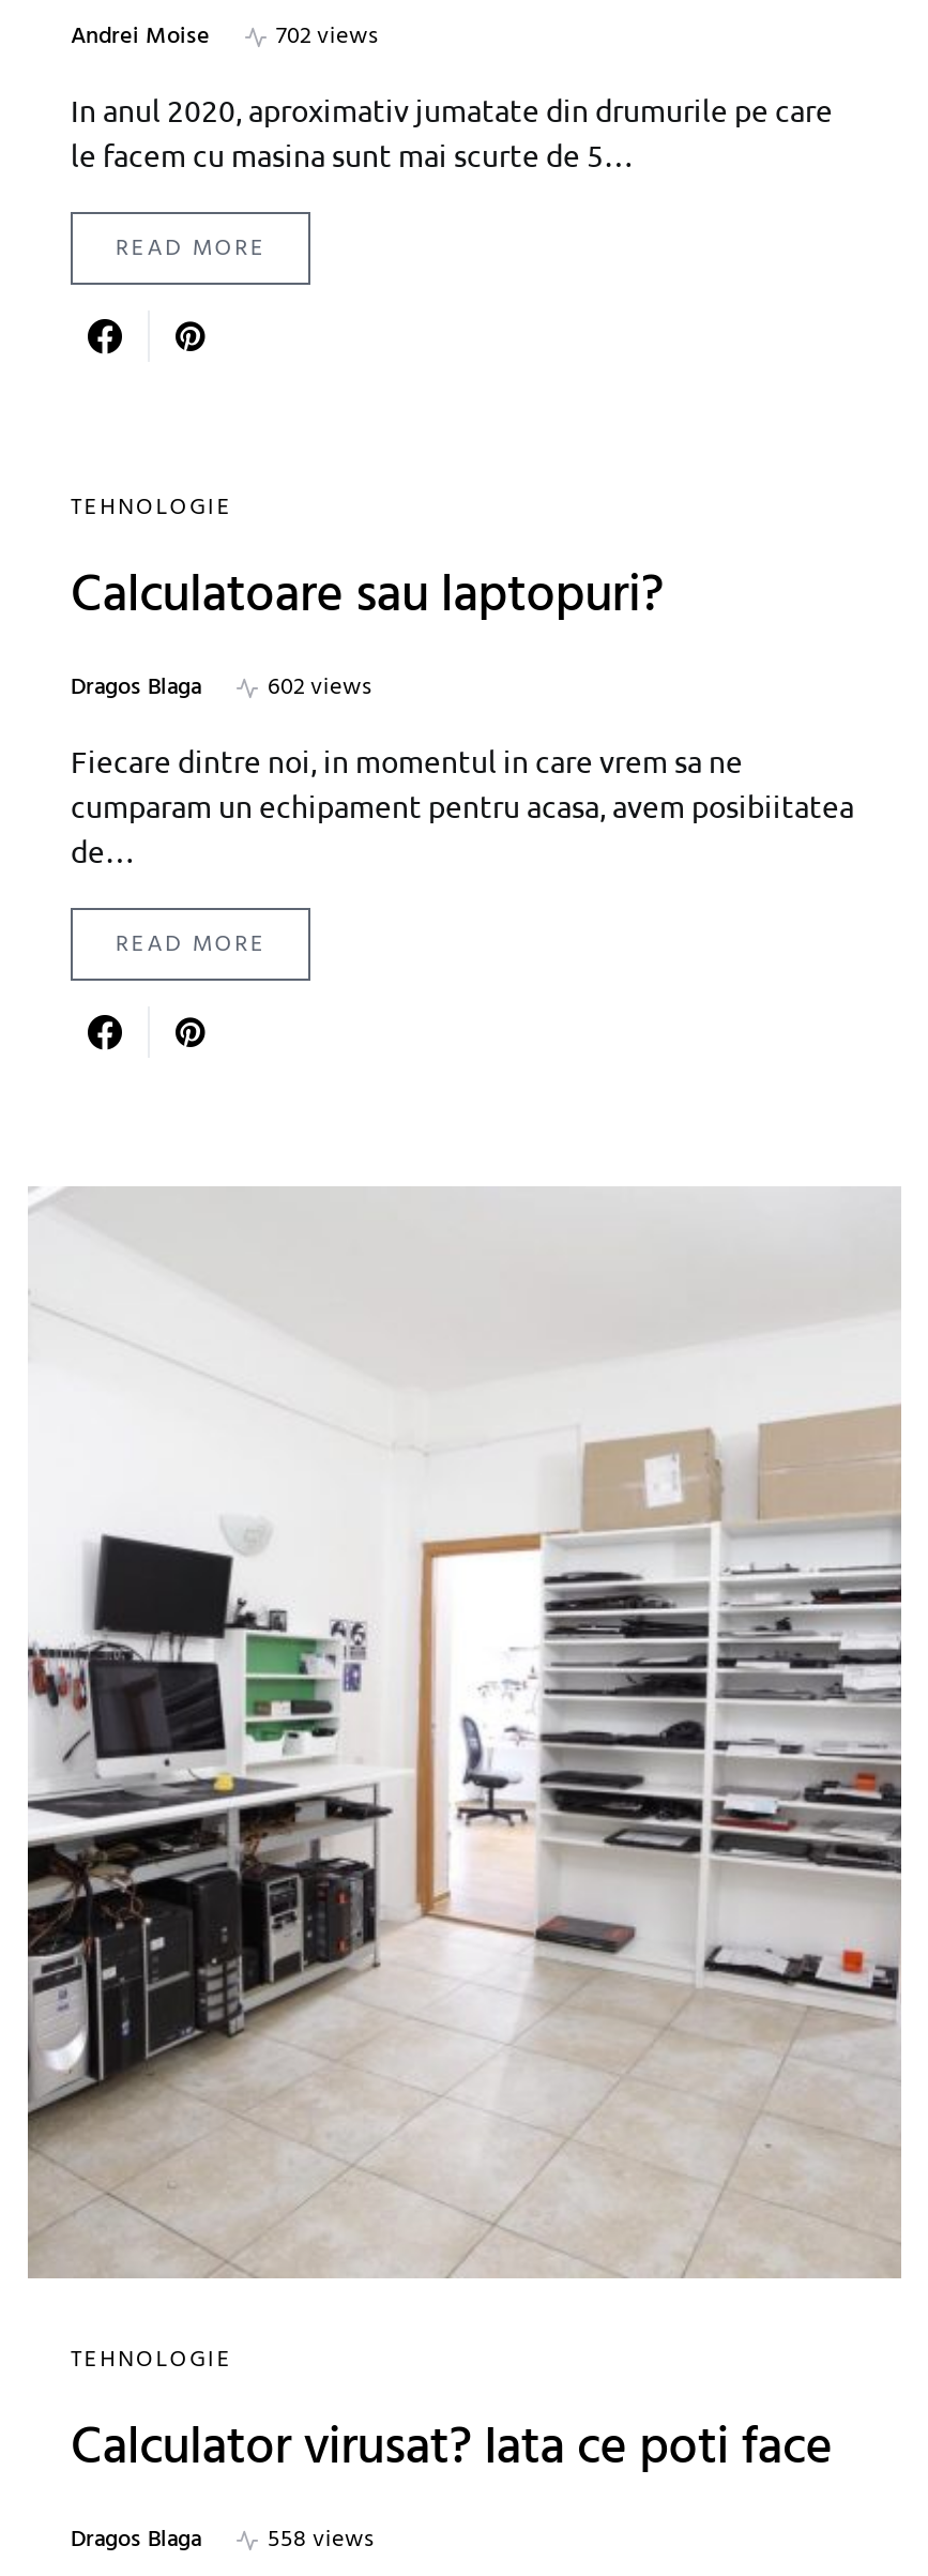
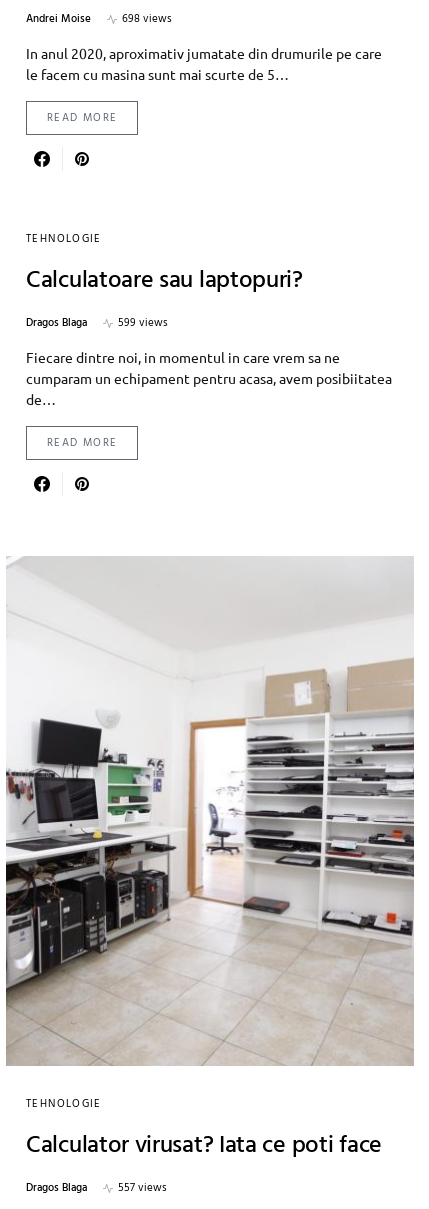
[71,18,379,56] Andrei Moise 702 views -> [26,10,172,28] Andrei Moise 698 views
[71,669,372,707] Dragos Blaga 602 views -> [26,314,168,332] Dragos Blaga 599 views
[71,2521,375,2560] Dragos Blaga 558 views -> [26,1179,167,1197] Dragos Blaga 557 views

